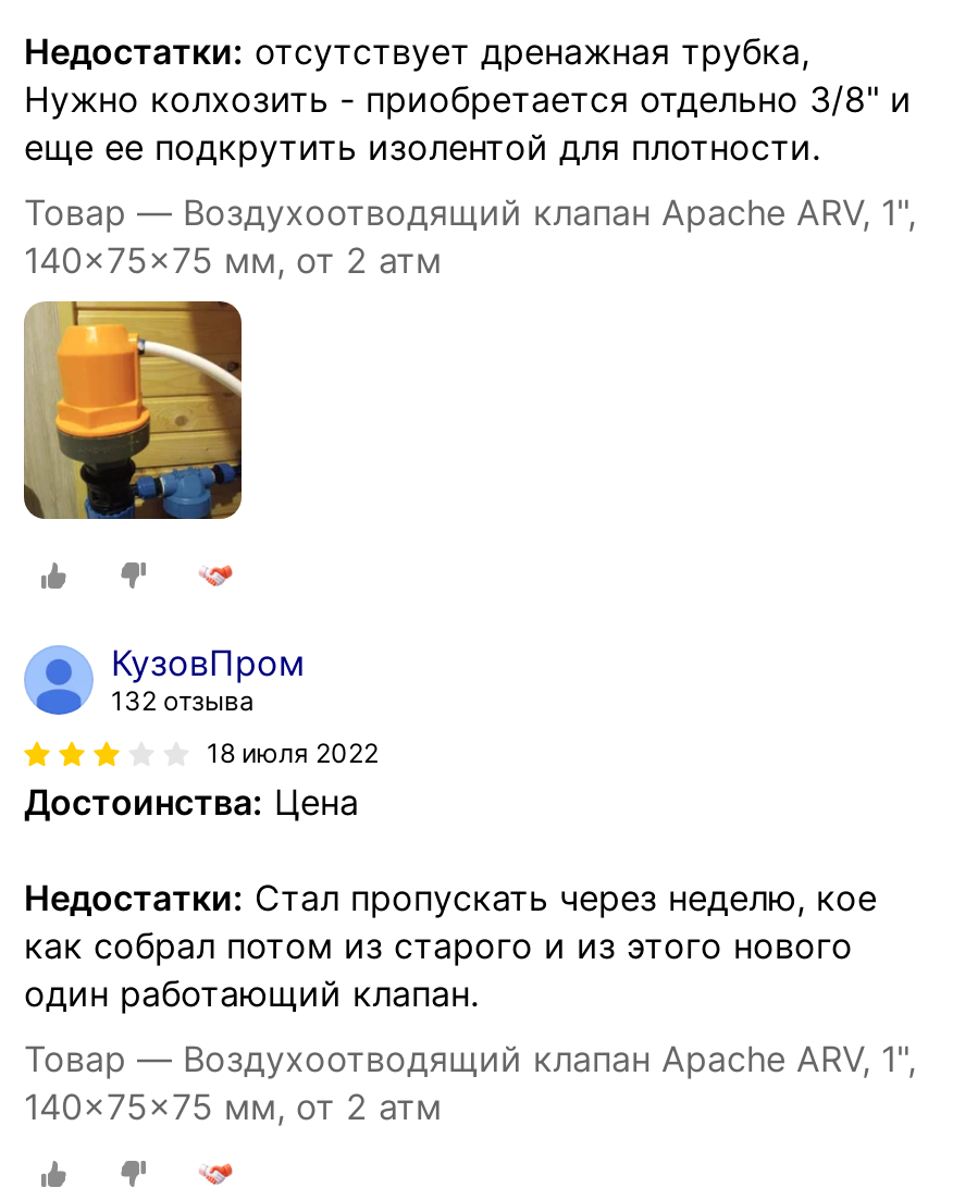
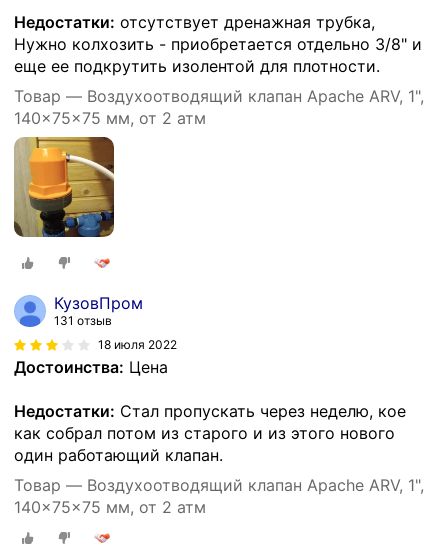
[111,683,255,716] 132 отзыва -> [54,313,112,328] 131 отзыв

